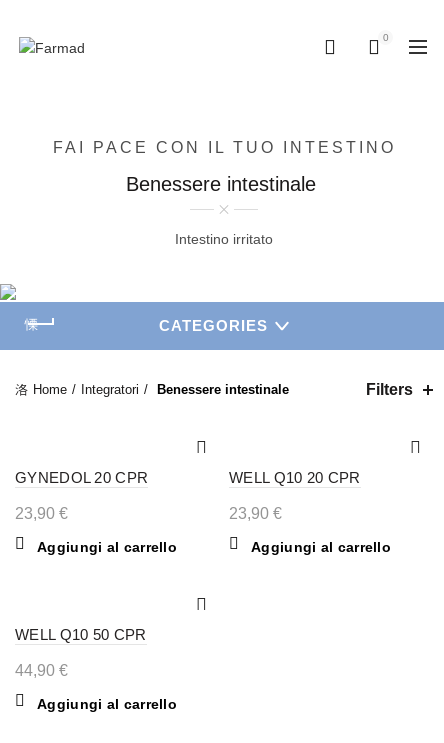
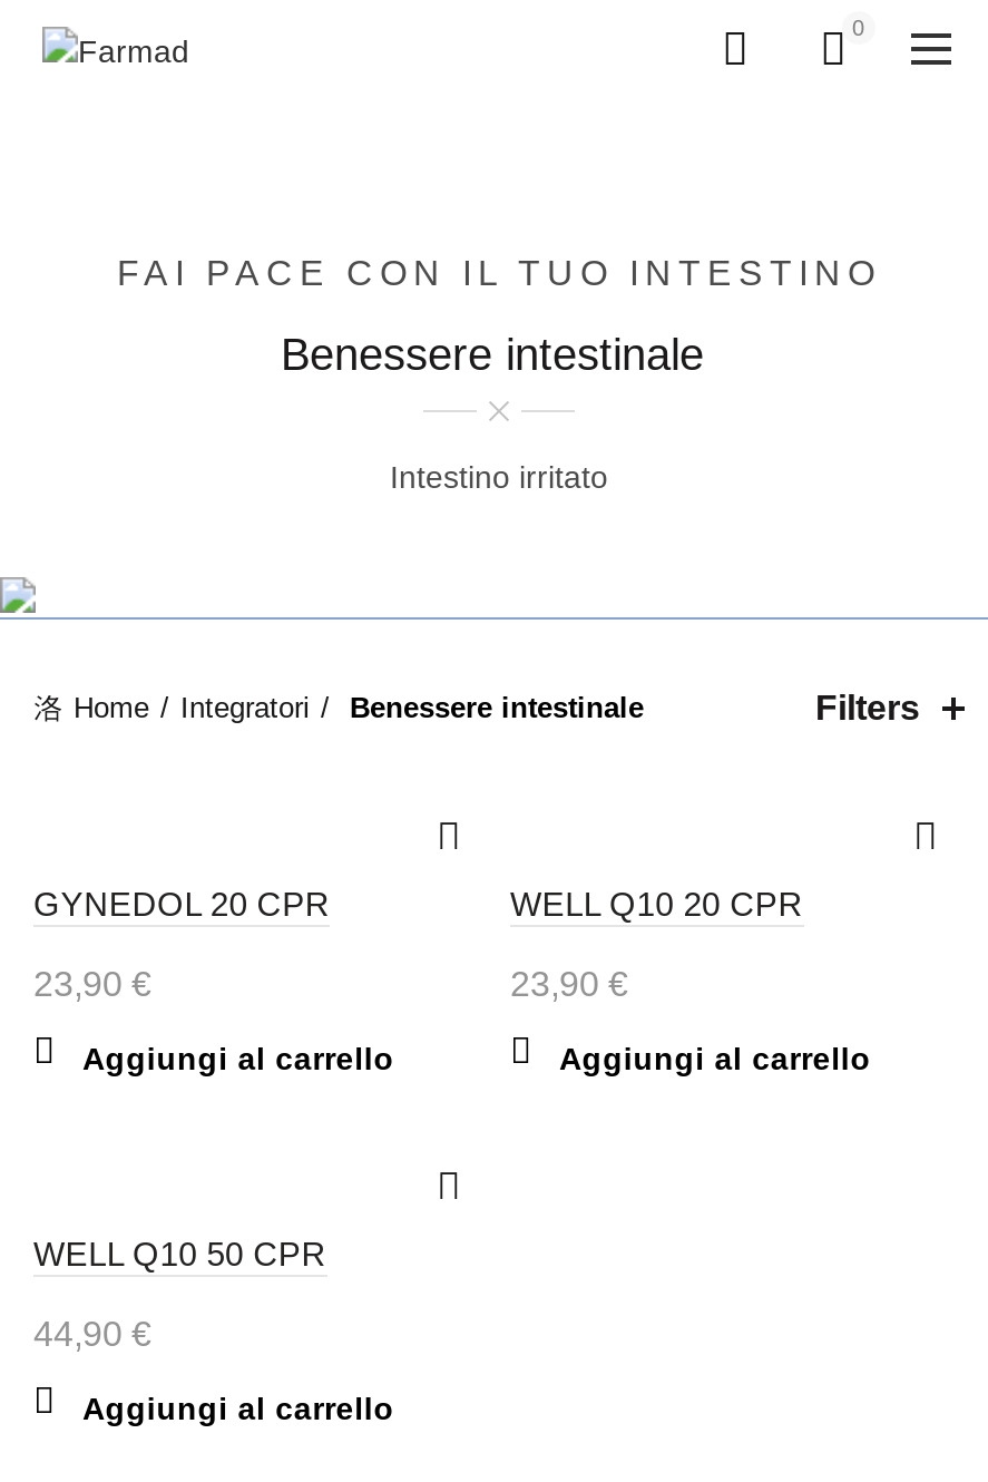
[158,317,267,334] CATEGORIES -> none

